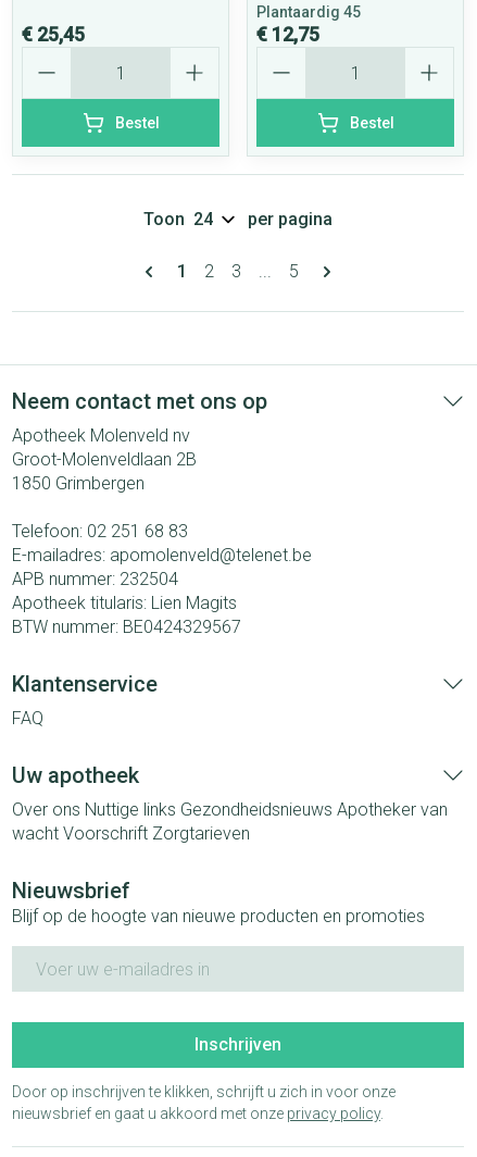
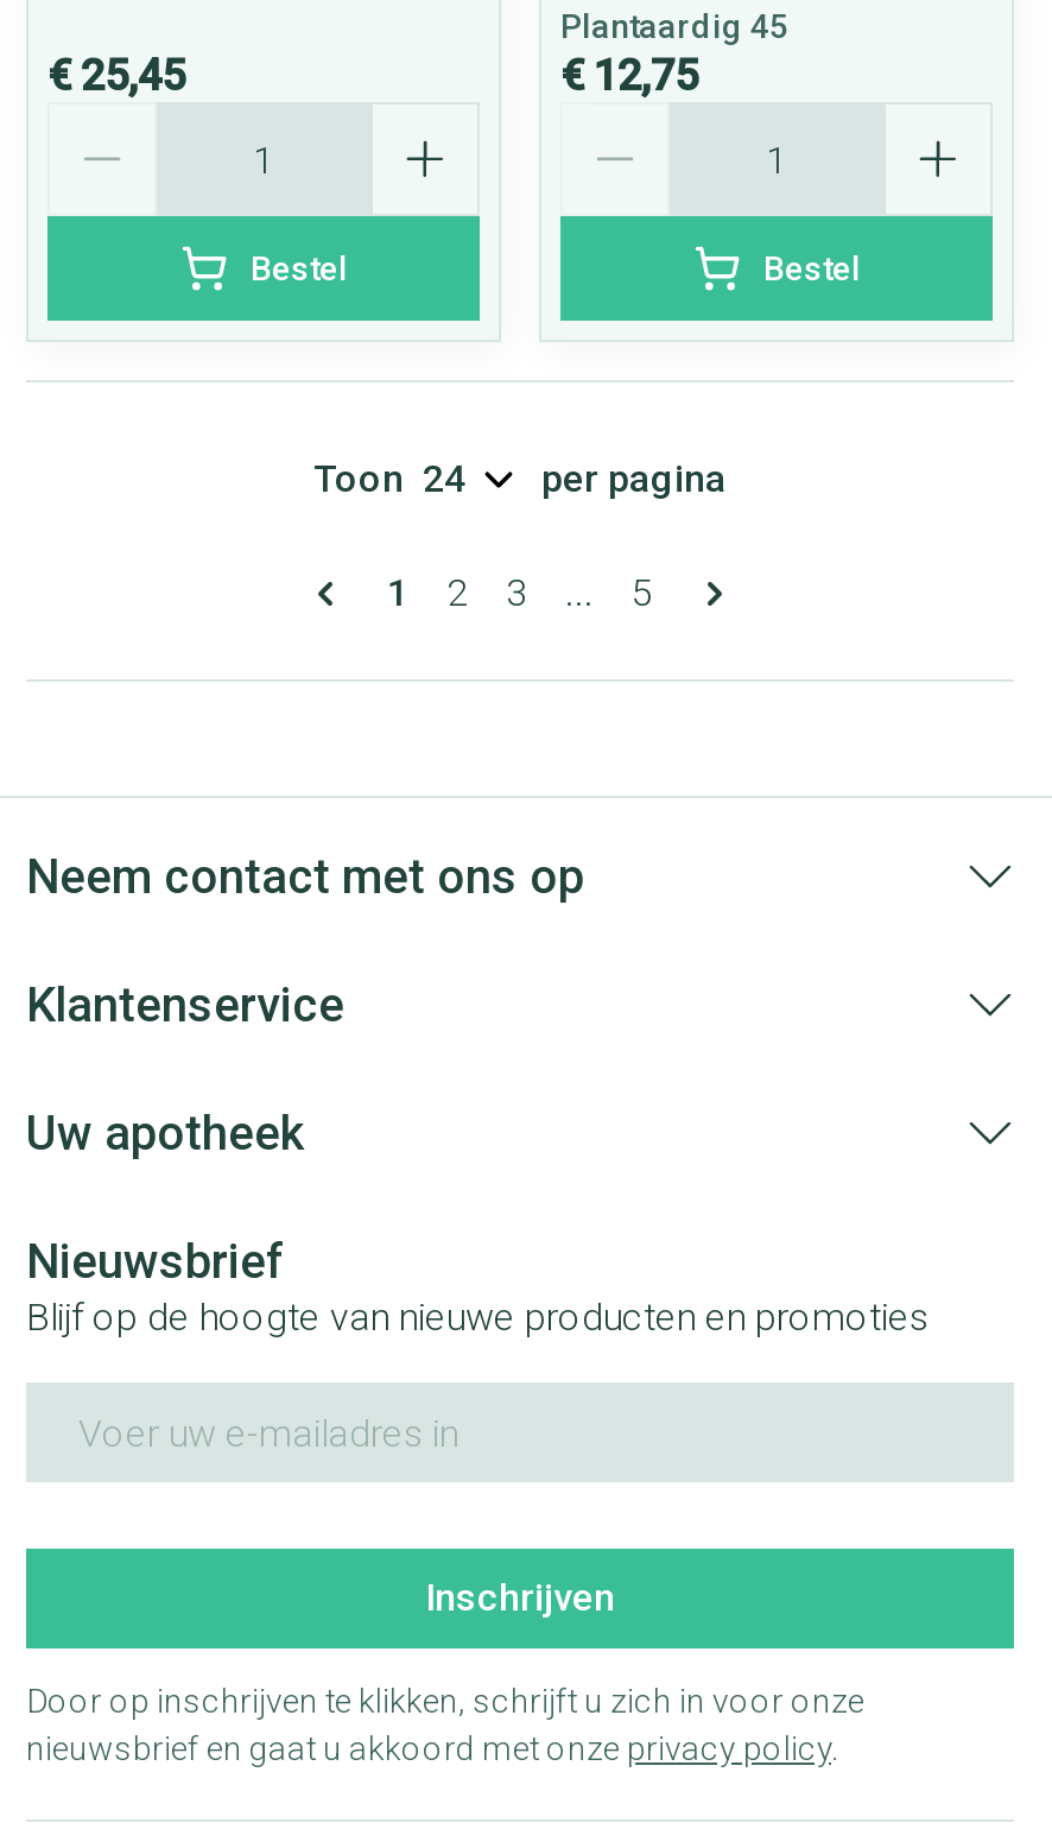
[12,425,312,637] Apotheek Molenveld nv | Groot-Molenveldlaan 2B | 1850 Grimbergen | Telefoon: 02 251 68 83 | E-mailadres: apomolenveld@telenet.be | APB nummer: 232504 | Apotheek titularis: Lien Magits | BTW nummer: BE0424329567 -> none
[12,708,43,729] FAQ -> none
[12,799,448,844] Over ons Nuttige links Gezondheidsnieuws Apotheker van | wacht Voorschrift Zorgtarieven -> none

